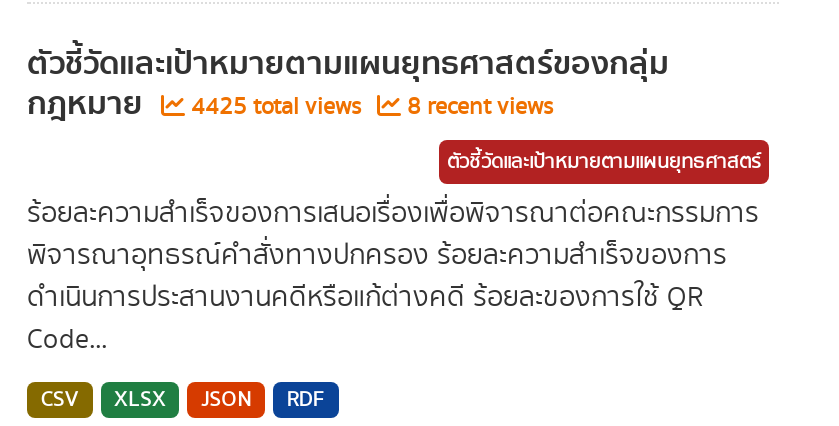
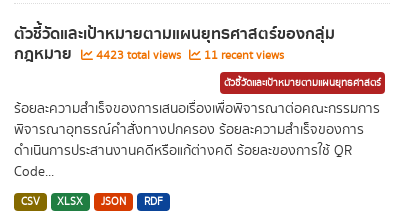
[185,90,367,124] 4425 total views -> [93,47,184,64] 4423 total views
[401,90,553,124] 8 recent views -> [201,47,284,64] 11 recent views

